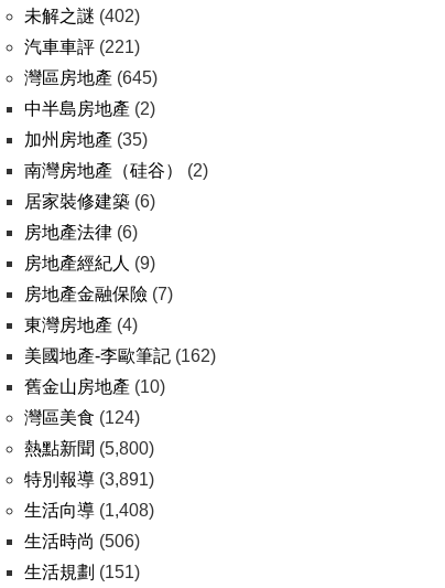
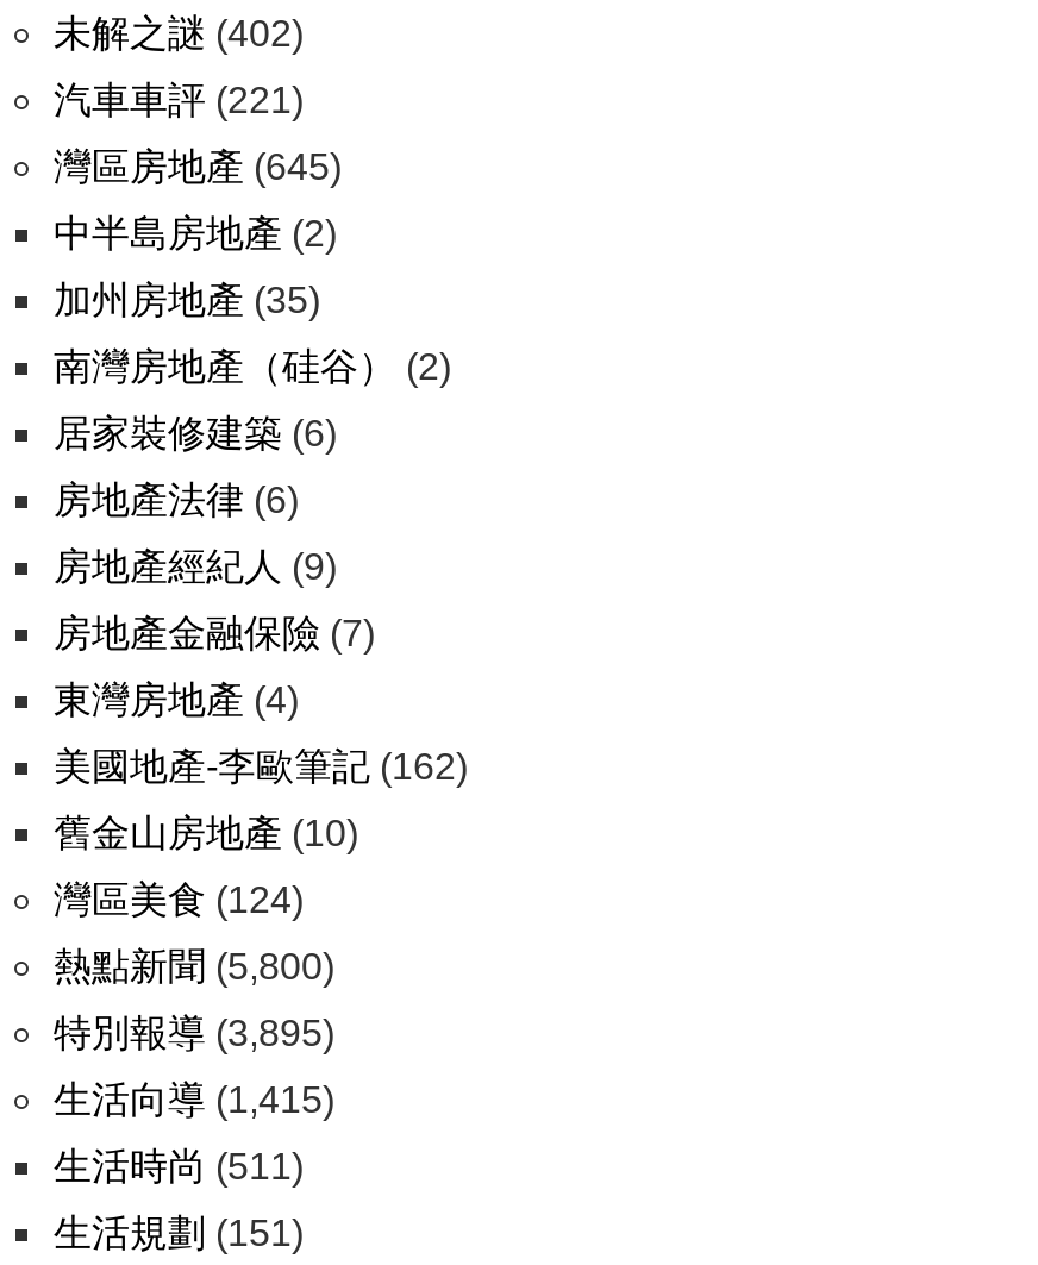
[24,470,154,489] 特別報導(3,891) -> [54,1013,334,1053] 特別報導(3,895)
[24,501,154,520] 生活向導(1,408) -> [54,1079,334,1120] 生活向導(1,415)
[24,532,140,550] 生活時尚(506) -> [54,1146,304,1186] 生活時尚(511)

